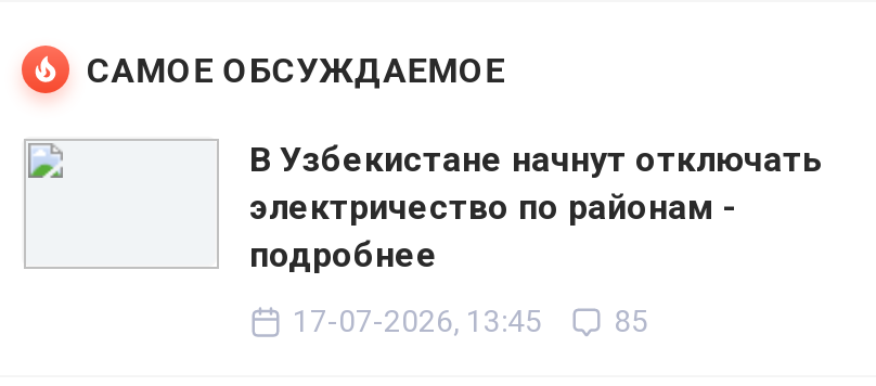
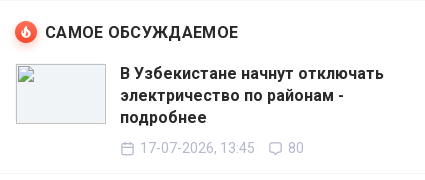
[614,305,648,339] 85 -> [288,140,304,156] 80

